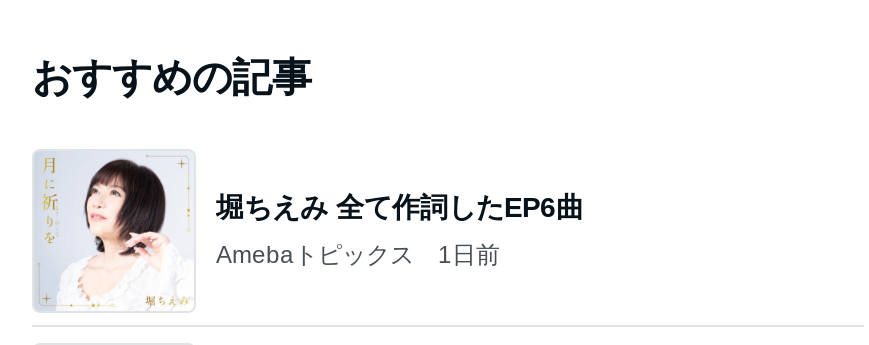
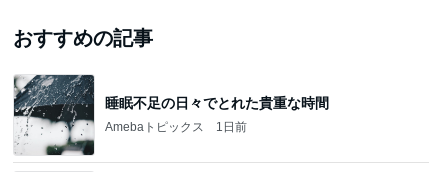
[34,151,584,311] [image] | 堀ちえみ 全て作詞したEP6曲 -> [13,74,329,156] [image] | 睡眠不足の日々でとれた貴重な時間

